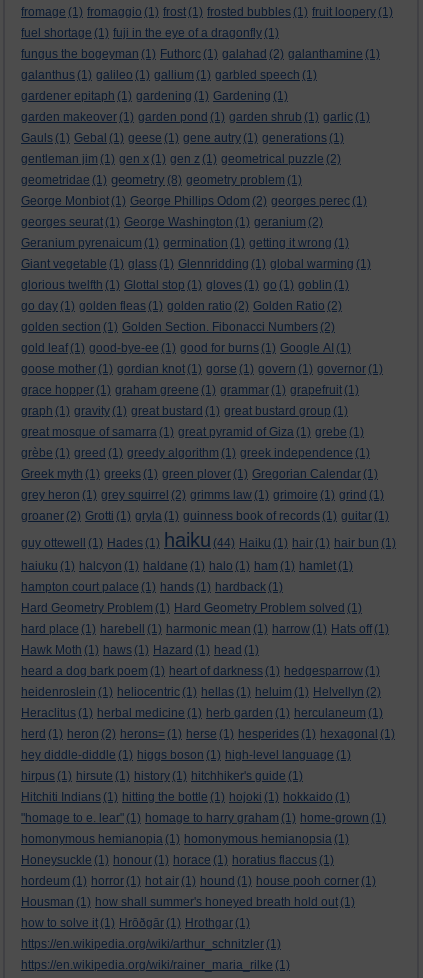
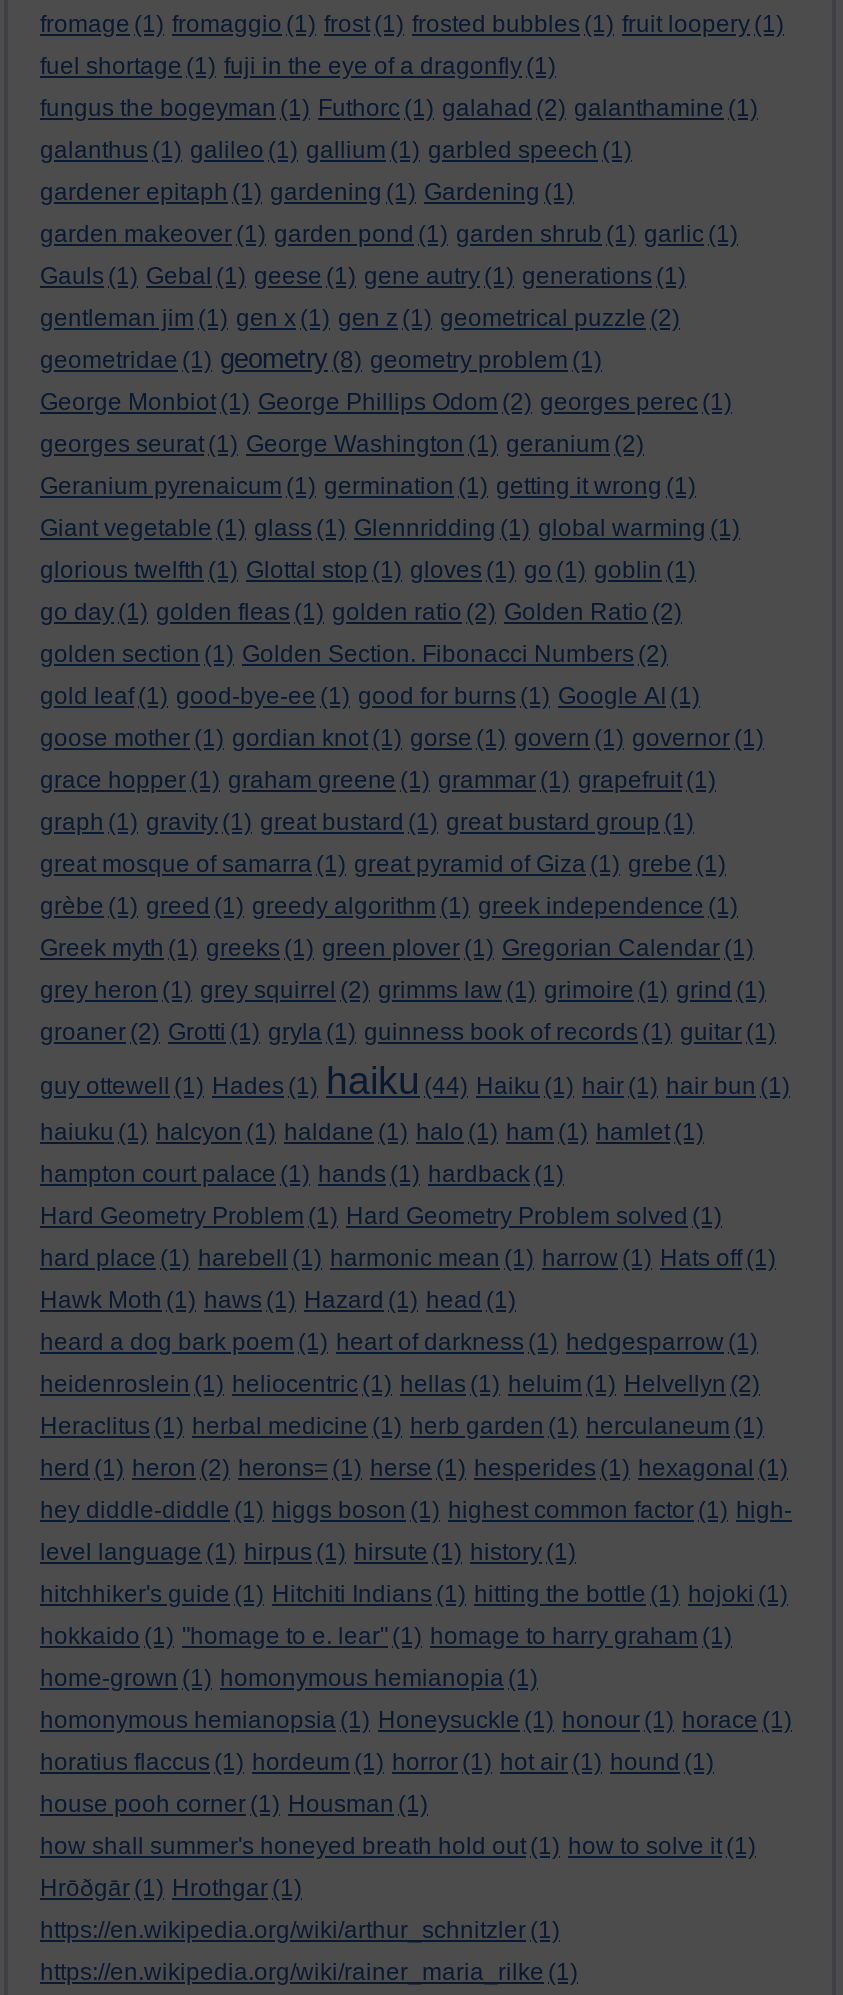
[21,748,386,930] hey diddle-diddle (1) higgs boson (1) high-level language (1) | hirpus (1) hirsute (1) history (1) hitchhiker's guide (1) | Hitchiti Indians (1) hitting the bottle (1) hojoki (1) hokkaido (1) | "homage to e. lear" (1) homage to harry graham (1) home-grown (1) | homonymous hemianopia (1) homonymous hemianopsia (1) | Honeysuckle (1) honour (1) horace (1) horatius flaccus (1) | hordeum (1) horror (1) hot air (1) hound (1) house pooh corner (1) | Housman (1) how shall summer's honeyed breath hold out (1) | how to solve it (1) Hrōðgār (1) Hrothgar (1) -> [40,1497,792,1903] hey diddle-diddle (1) higgs boson (1) highest common factor (1) high- | level language (1) hirpus (1) hirsute (1) history (1) | hitchhiker's guide (1) Hitchiti Indians (1) hitting the bottle (1) hojoki (1) | hokkaido (1) "homage to e. lear" (1) homage to harry graham (1) | home-grown (1) homonymous hemianopia (1) | homonymous hemianopsia (1) Honeysuckle (1) honour (1) horace (1) | horatius flaccus (1) hordeum (1) horror (1) hot air (1) hound (1) | house pooh corner (1) Housman (1) | how shall summer's honeyed breath hold out (1) how to solve it (1) | Hrōðgār (1) Hrothgar (1)

